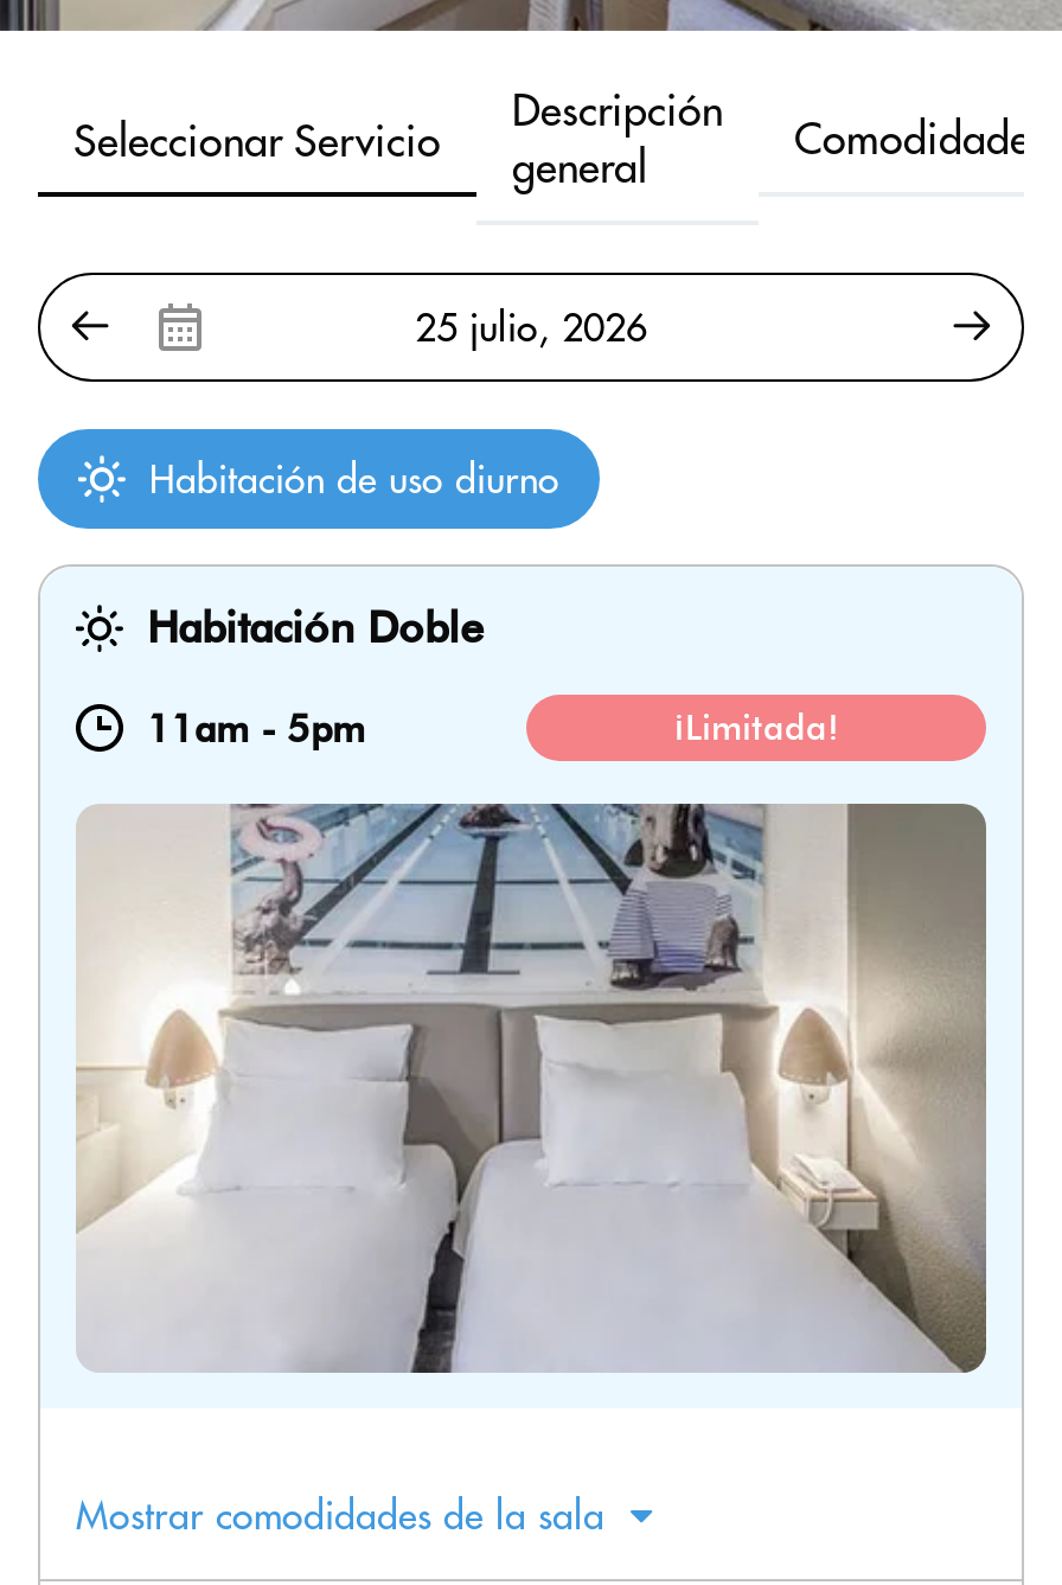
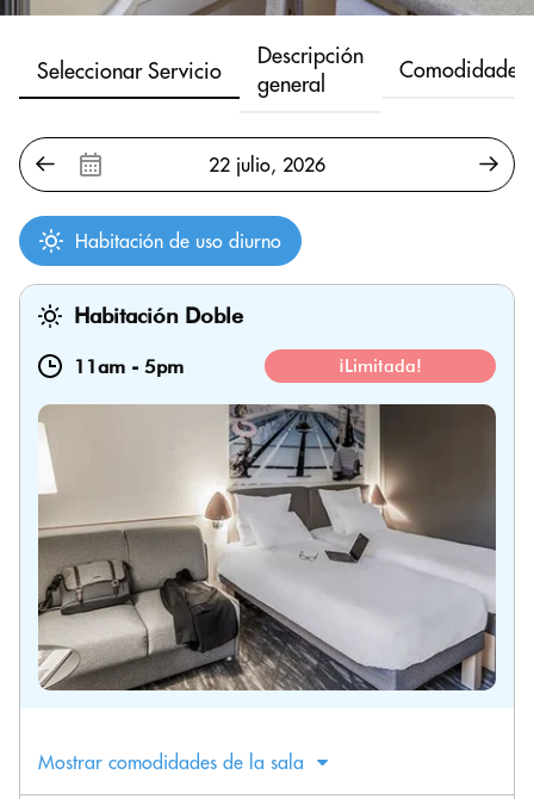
[76,801,986,1375] [image] -> [37,404,496,692] [image]

